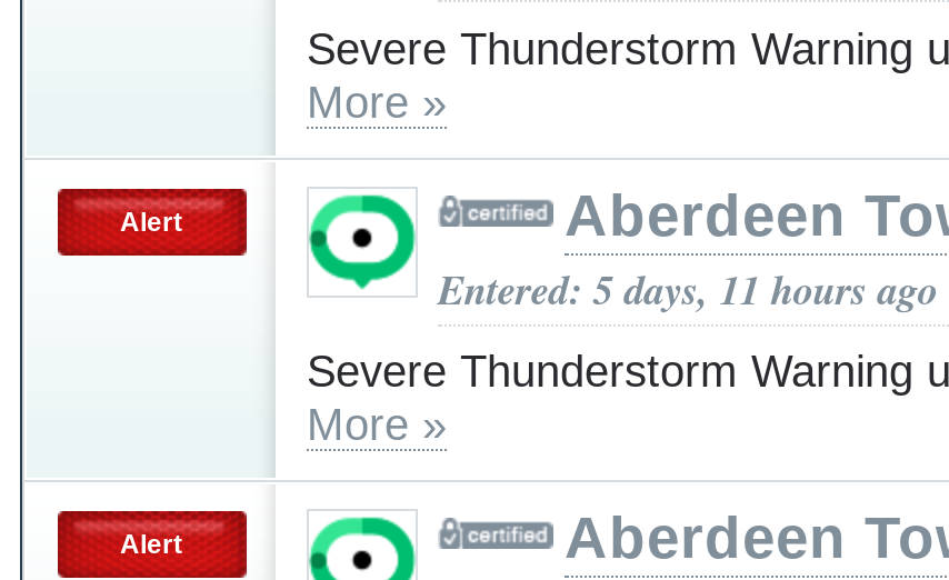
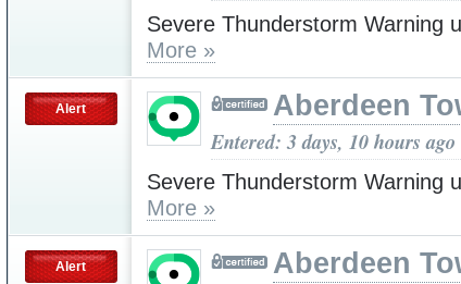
[438,259,938,317] Entered: 5 days, 11 hours ago -> [211,127,456,155] Entered: 3 days, 10 hours ago

